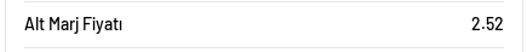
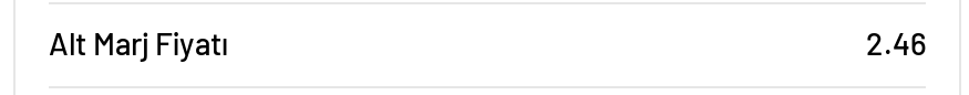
[471,13,504,34] 2.52 -> [866,24,926,62] 2.46

